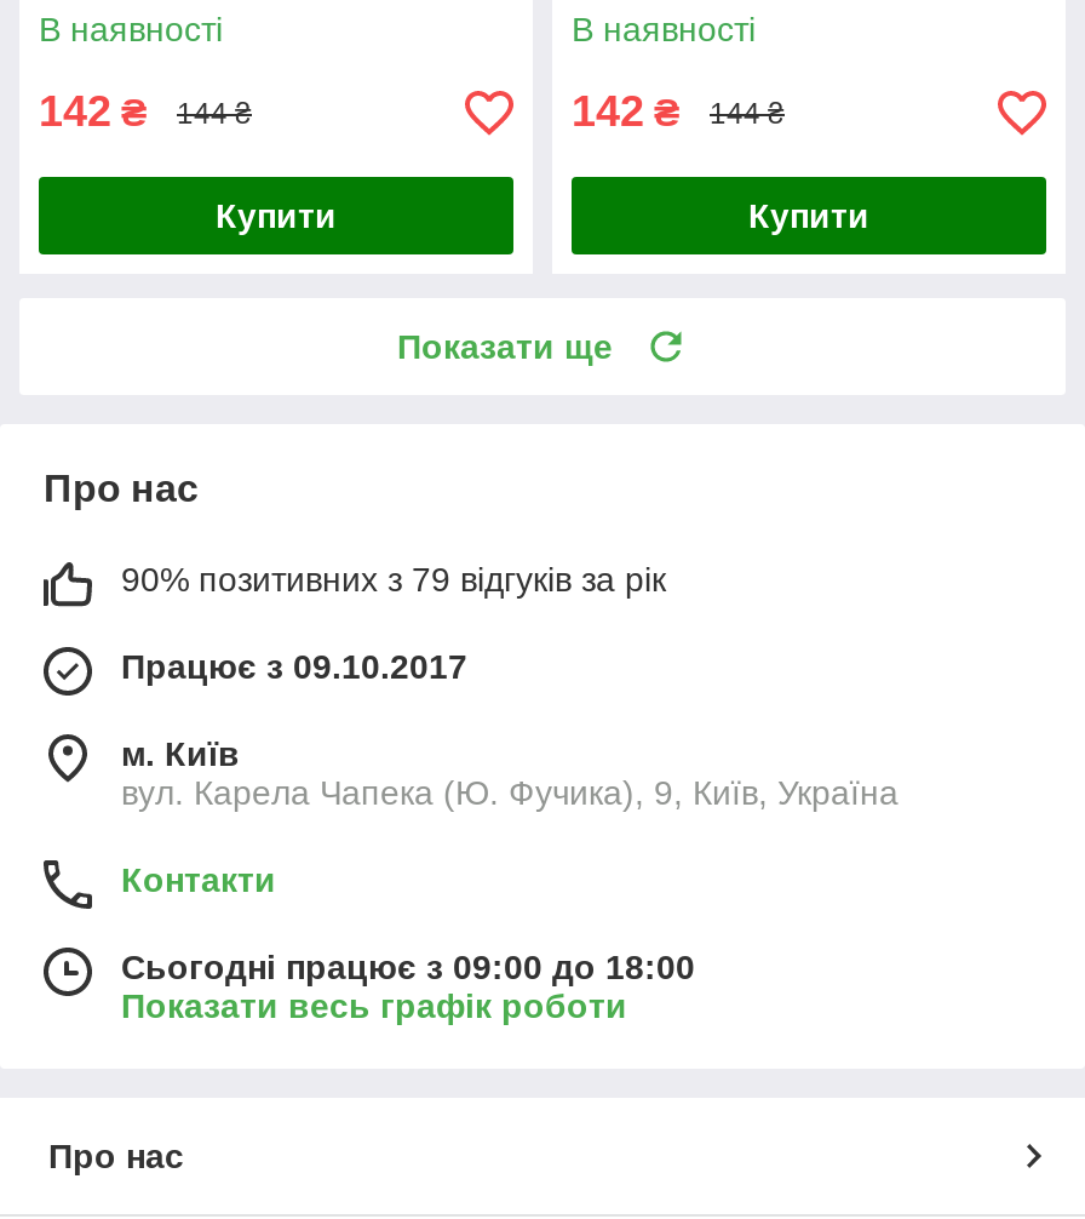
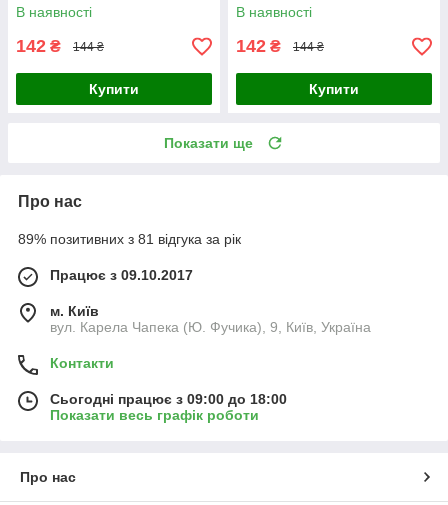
[121,561,666,600] 90% позитивних з 79 відгуків за рік -> [18,231,241,247] 89% позитивних з 81 відгука за рік

